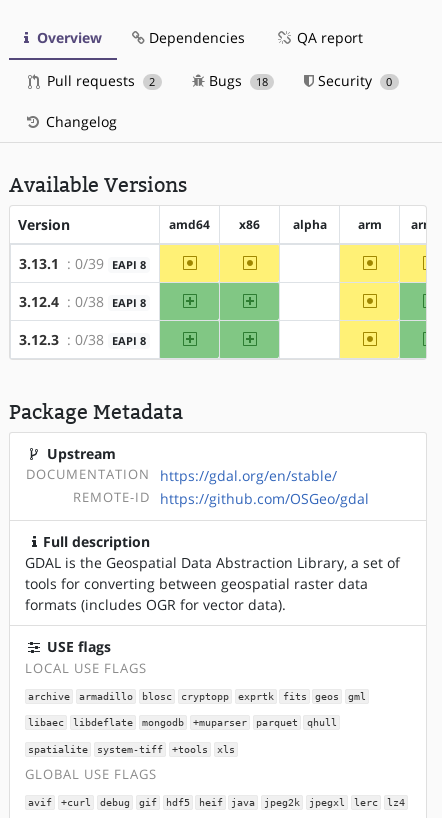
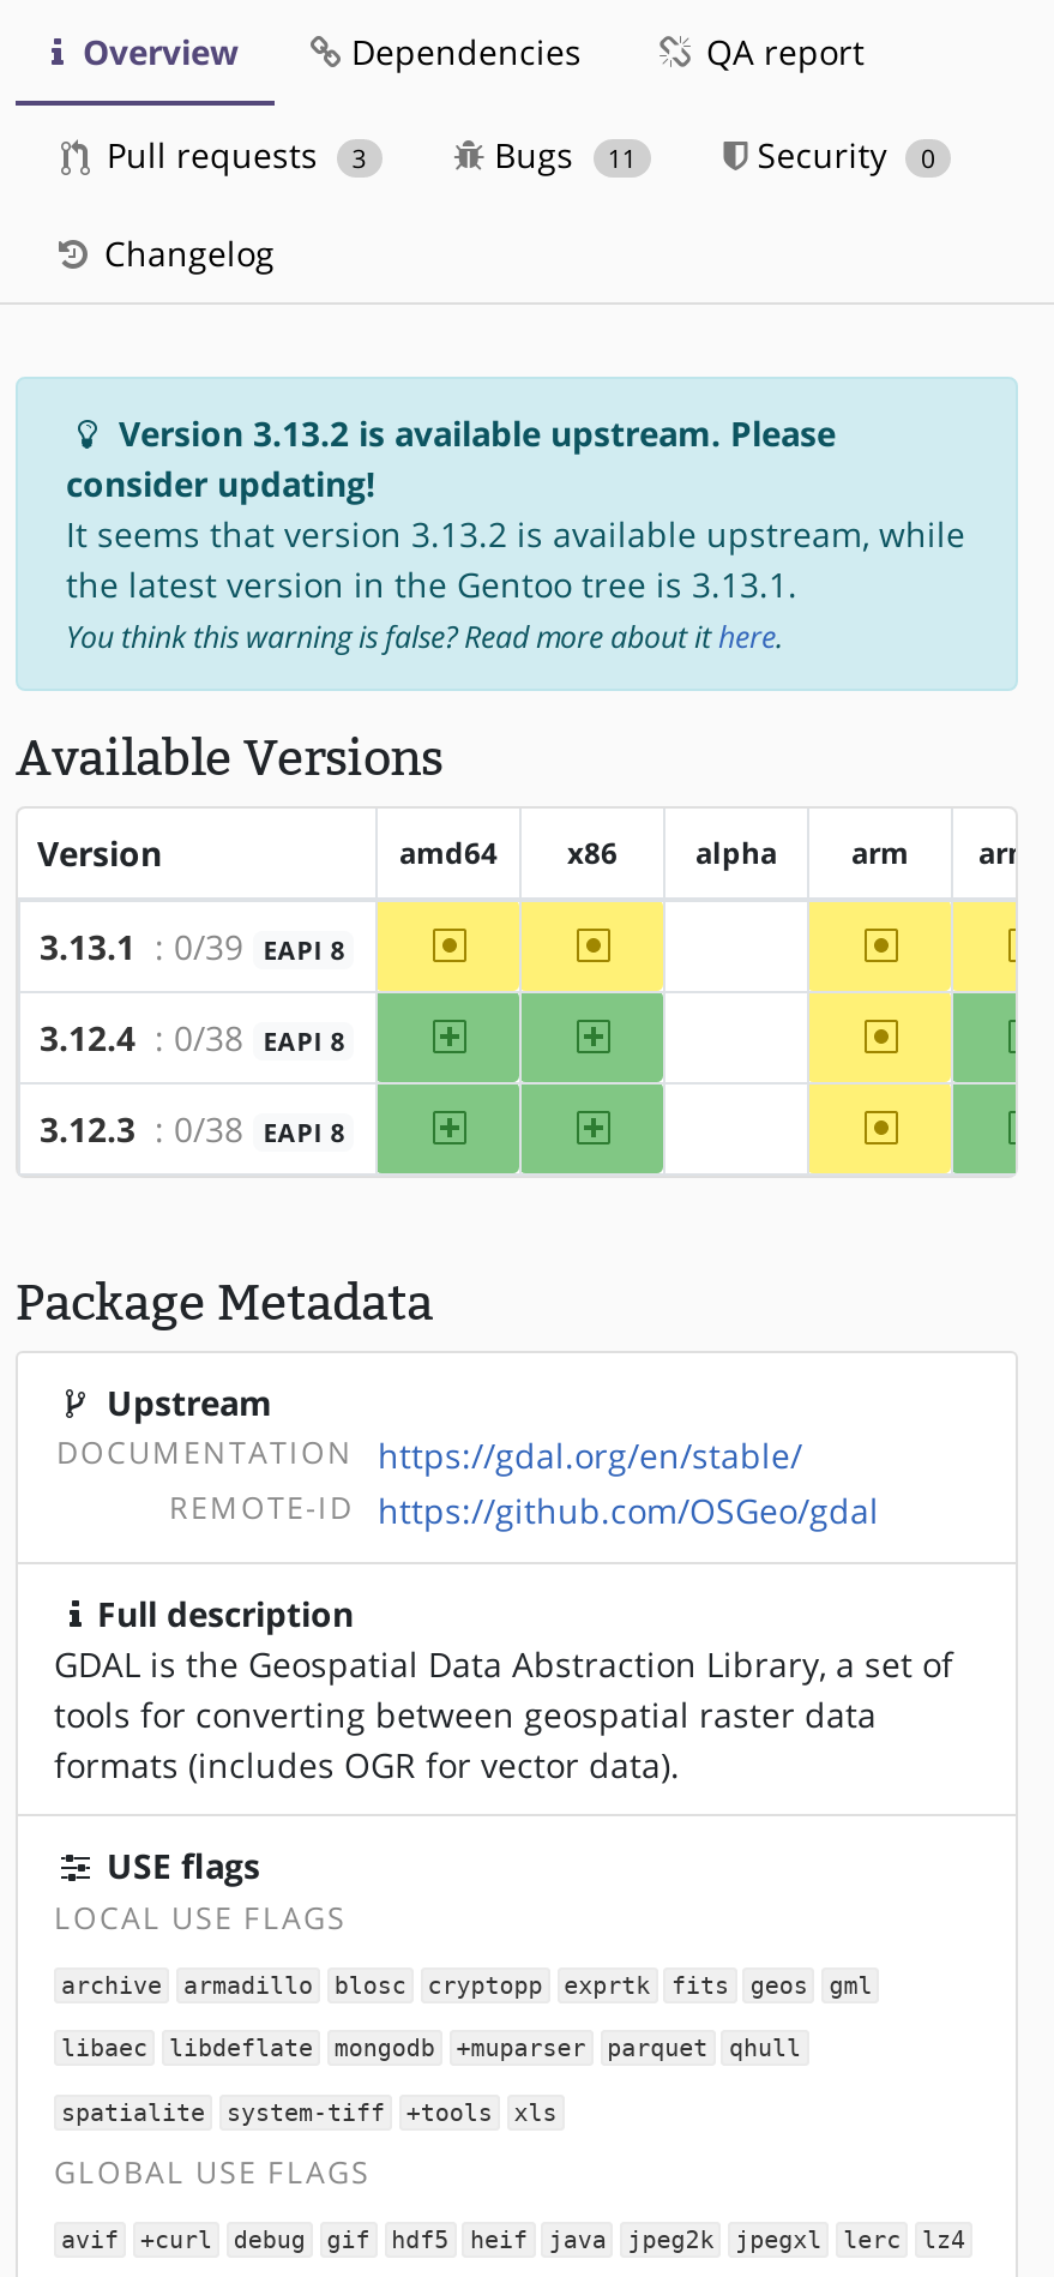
[43,71,155,90] Pull requests 2 -> [97,132,366,177] Pull requests 3
[205,71,268,90] Bugs 18 -> [485,132,636,177] Bugs 11
none -> [16,377,1018,691] [image] | Version 3.13.2 is available upstream. Please | consider updating! | It seems that version 3.13.2 is available upstream, while | the latest version in the Gentoo tree is 3.13.1. | You think this warning is false? Read more about it here.

